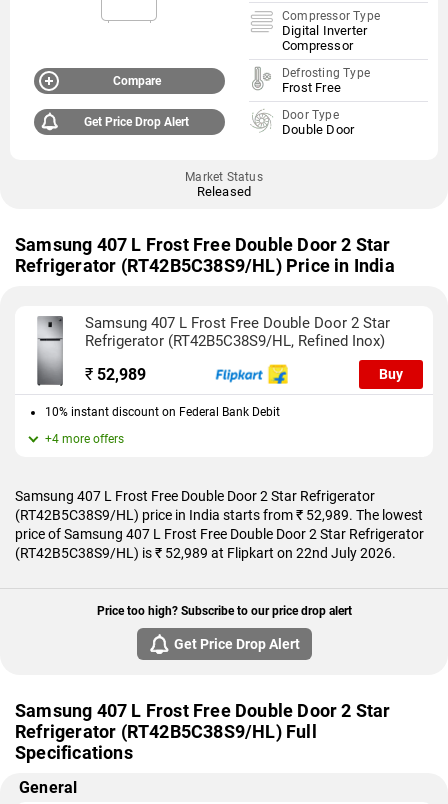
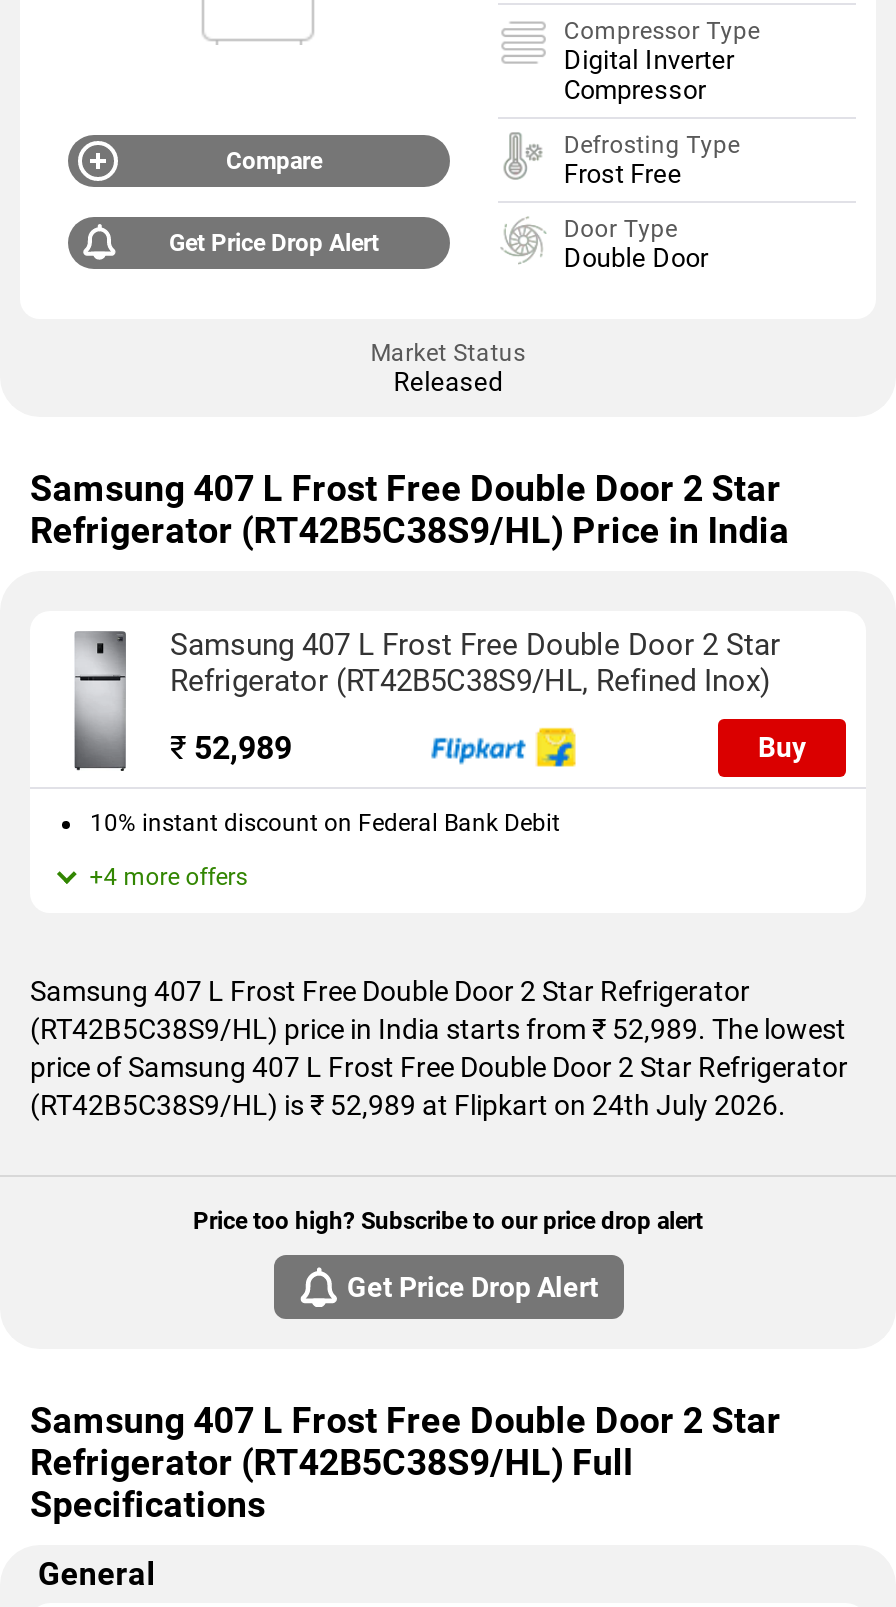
[15,545,396,561] (RT42B5C38S9/HL) is ₹ 52,989 at Flipkart on 22nd July 2026. -> [30,1089,786,1121] (RT42B5C38S9/HL) is ₹ 52,989 at Flipkart on 24th July 2026.

